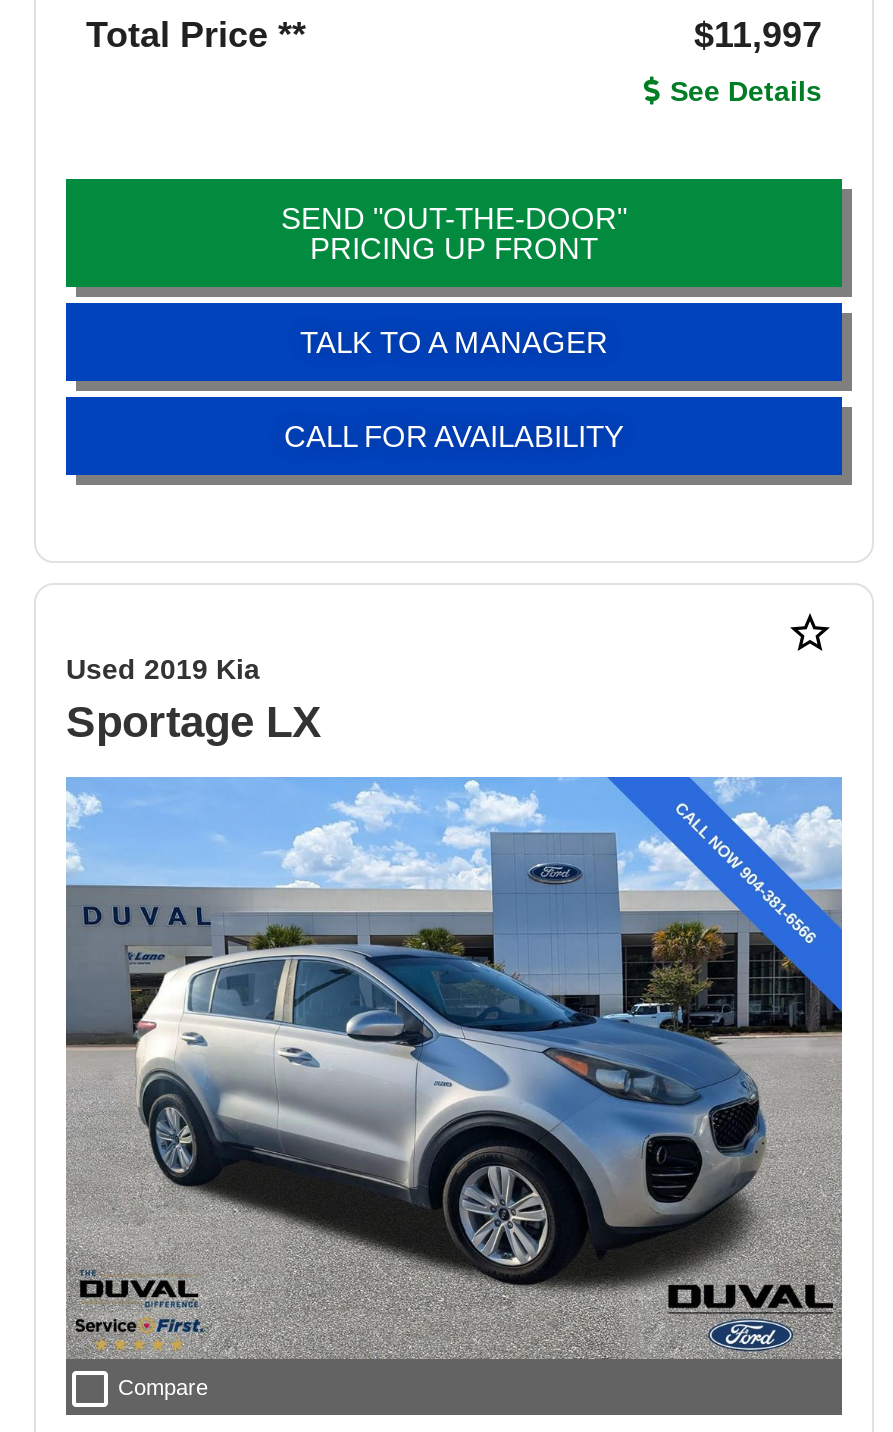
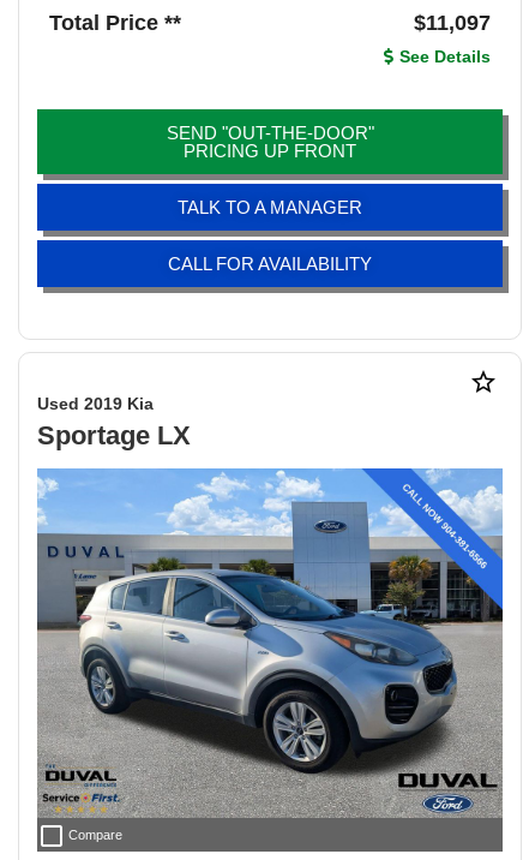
[694,14,822,54] $11,997 -> [414,10,491,34] $11,097

